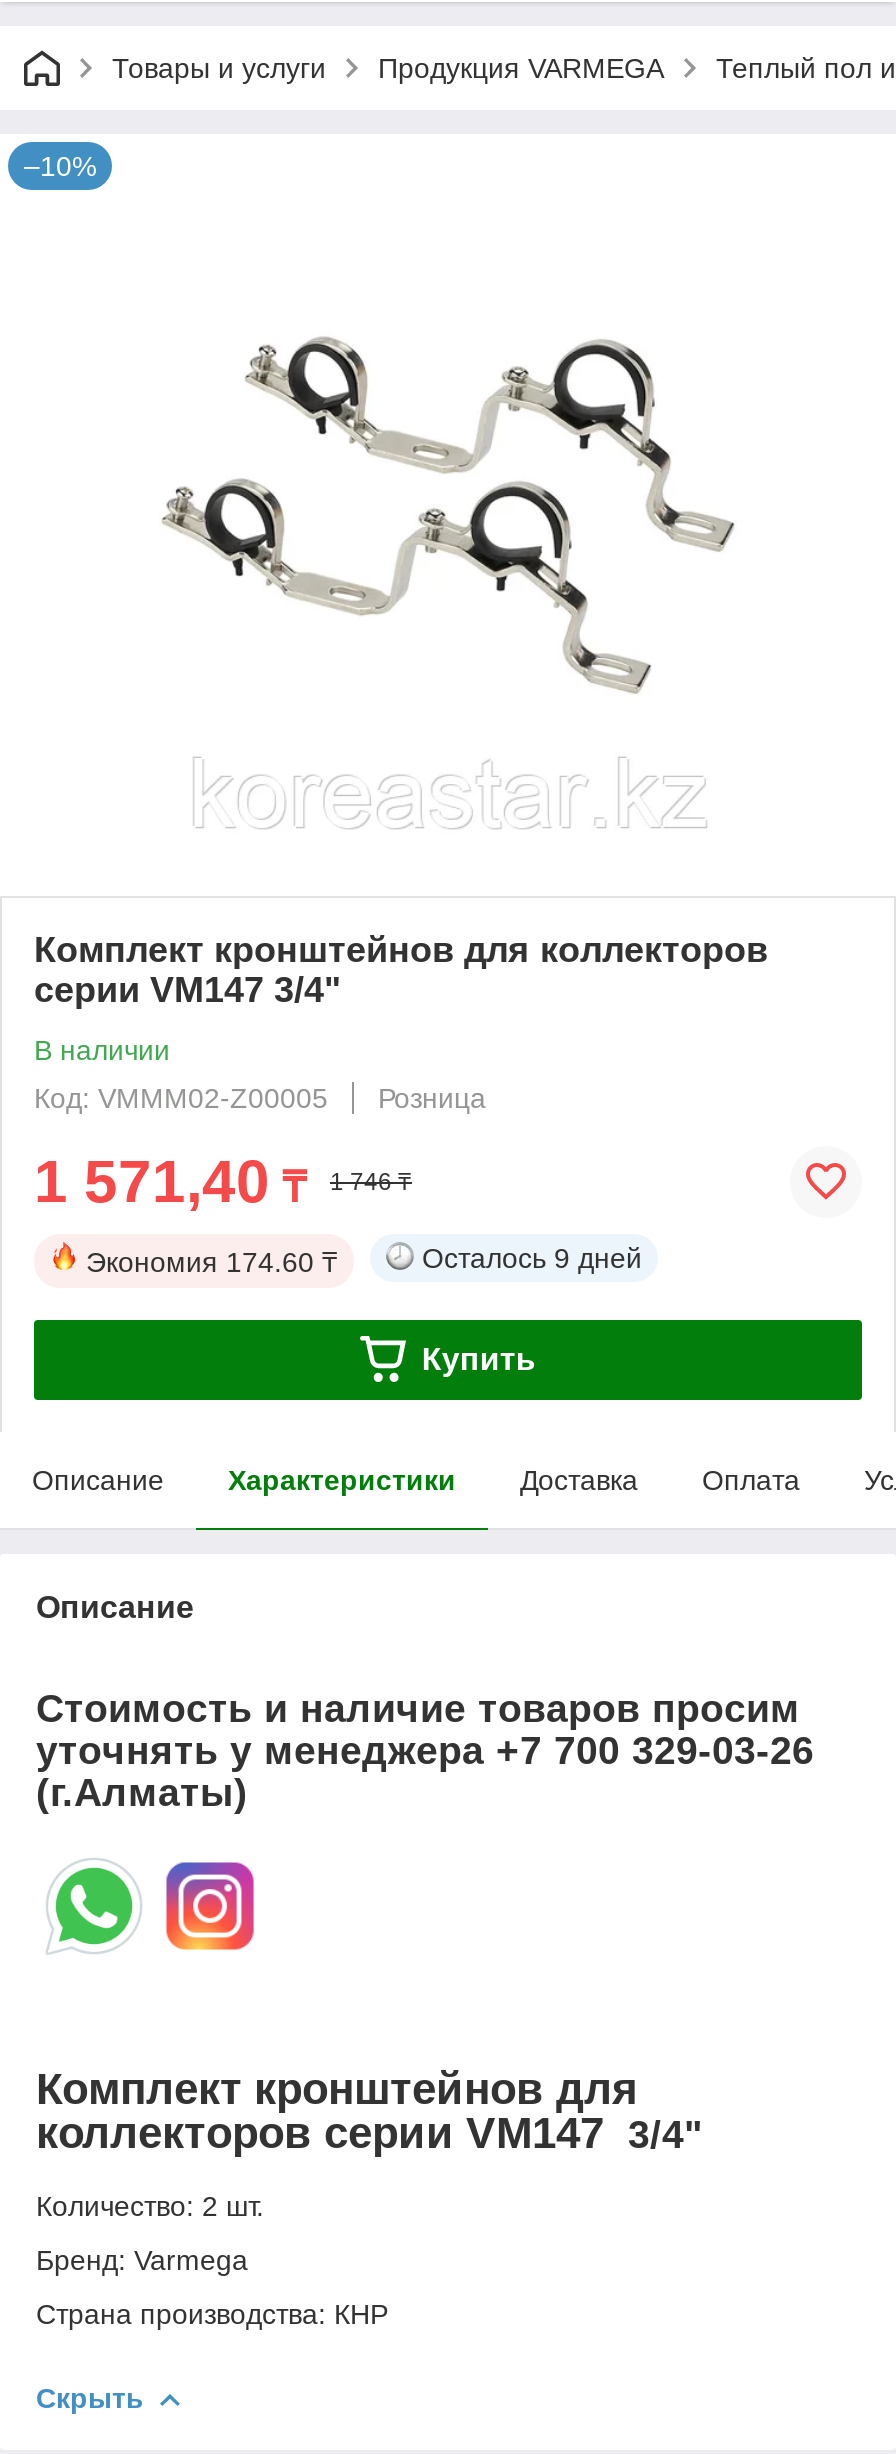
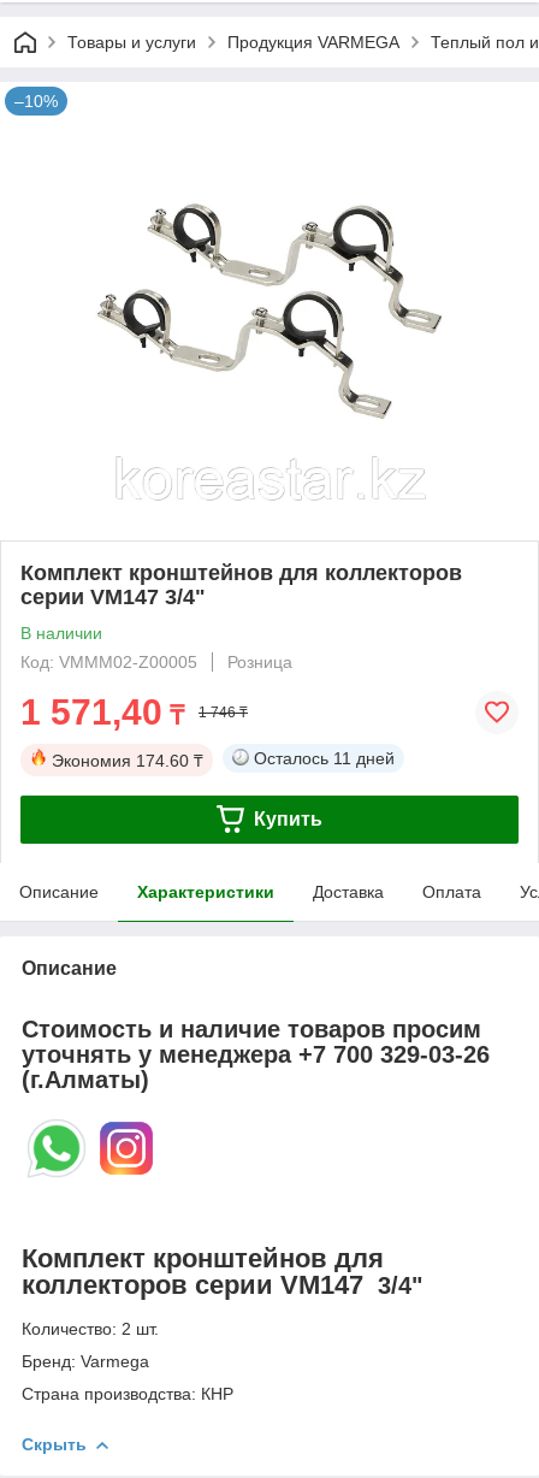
[422,1242,642,1274] Осталось 9 дней -> [254,748,395,768] Осталось 11 дней

